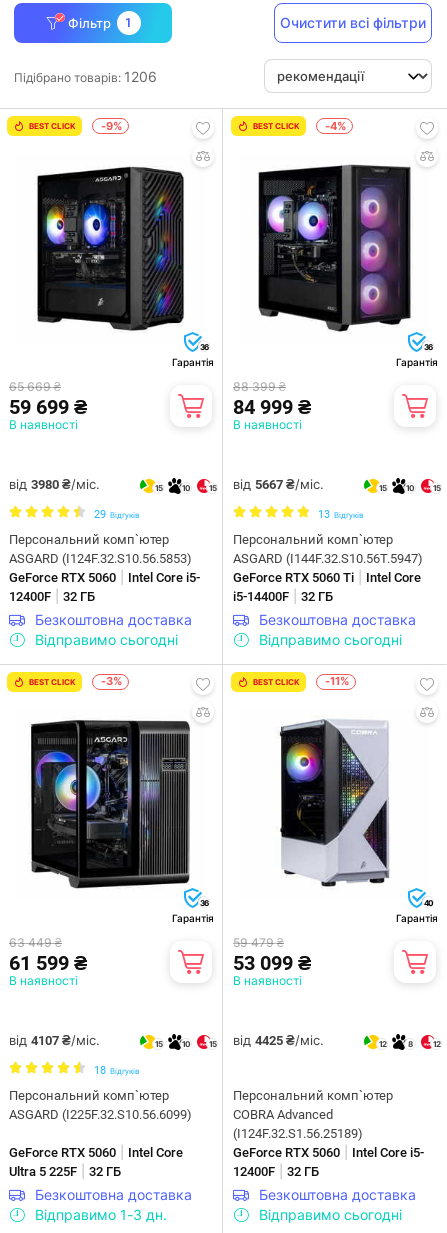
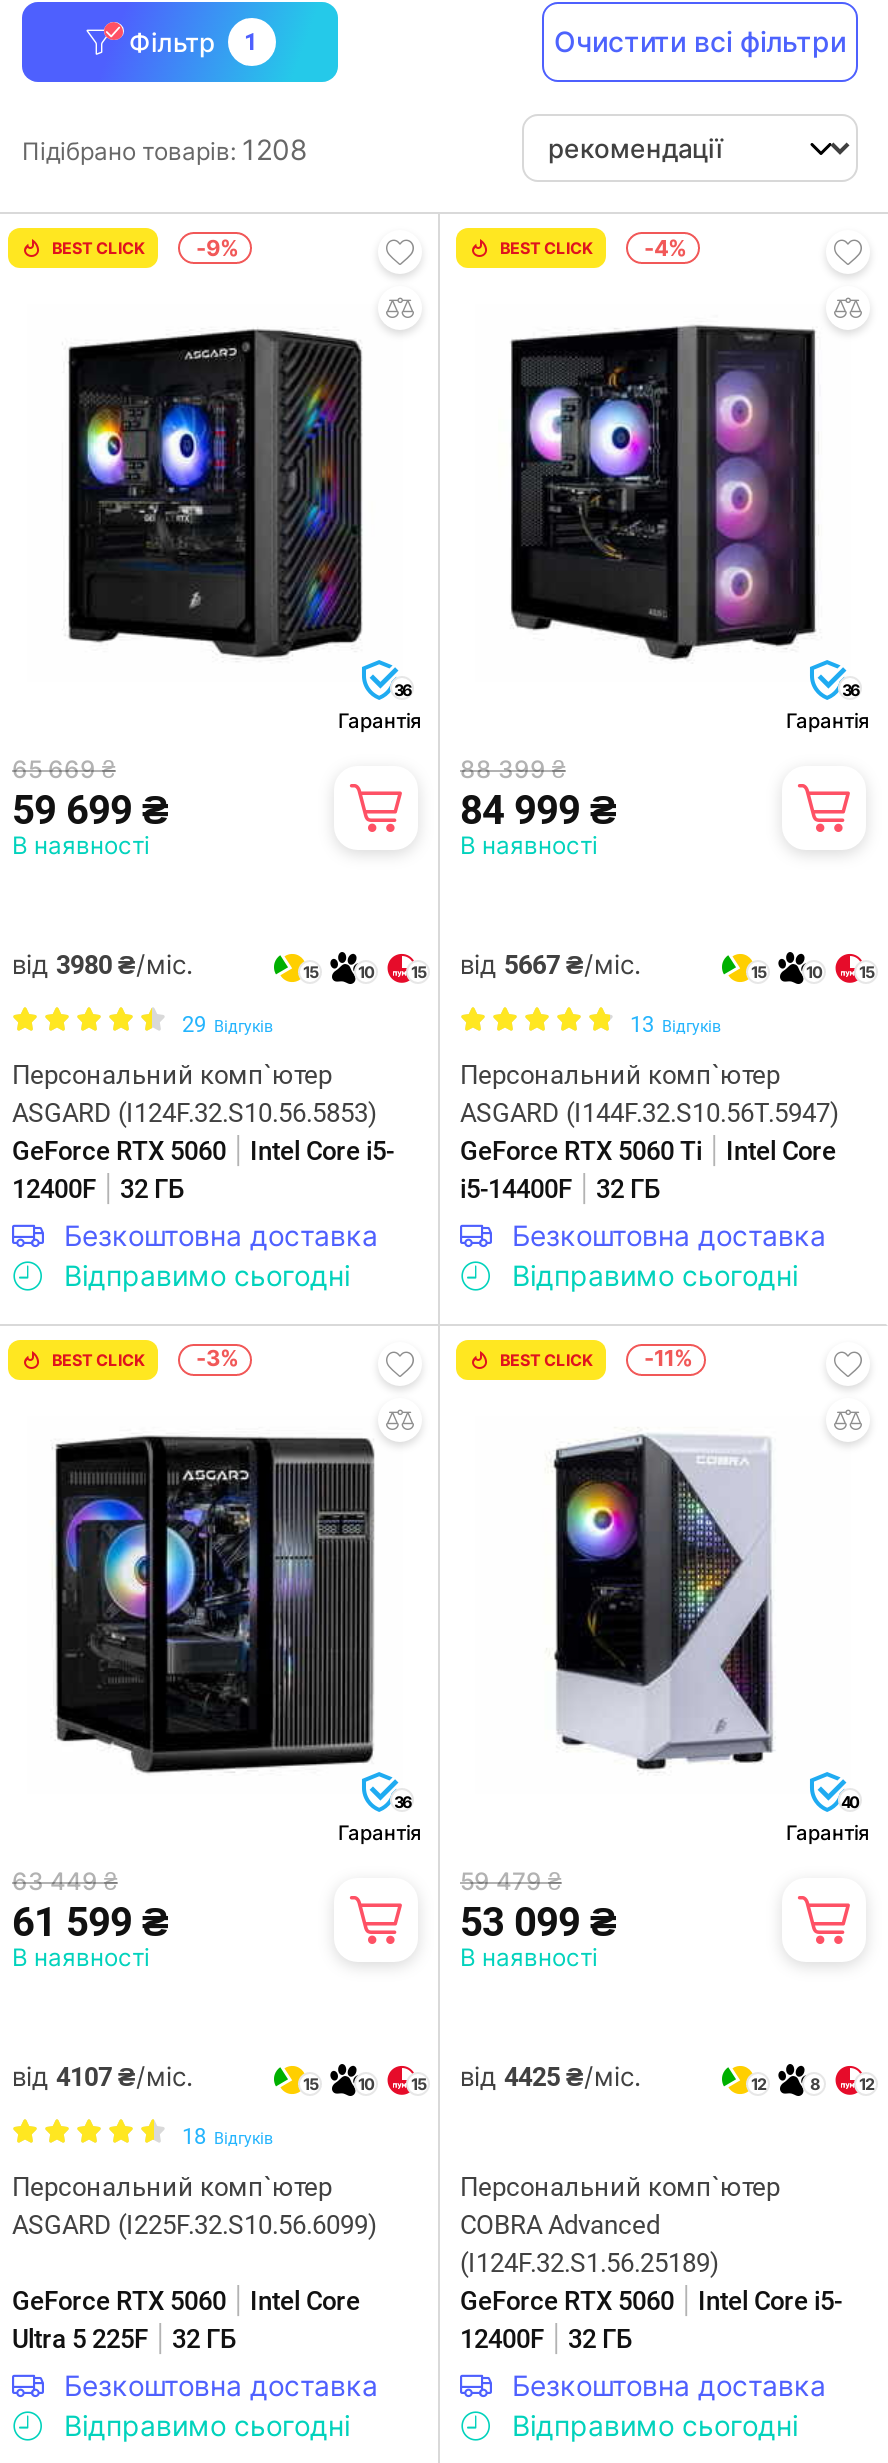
[14,67,157,84] Підібрано товарів: 1206 -> [22,131,308,165] Підібрано товарів: 1208
[35,1206,167,1223] Відправимо 1-3 дн. -> [64,2407,350,2441] Відправимо сьогодні

